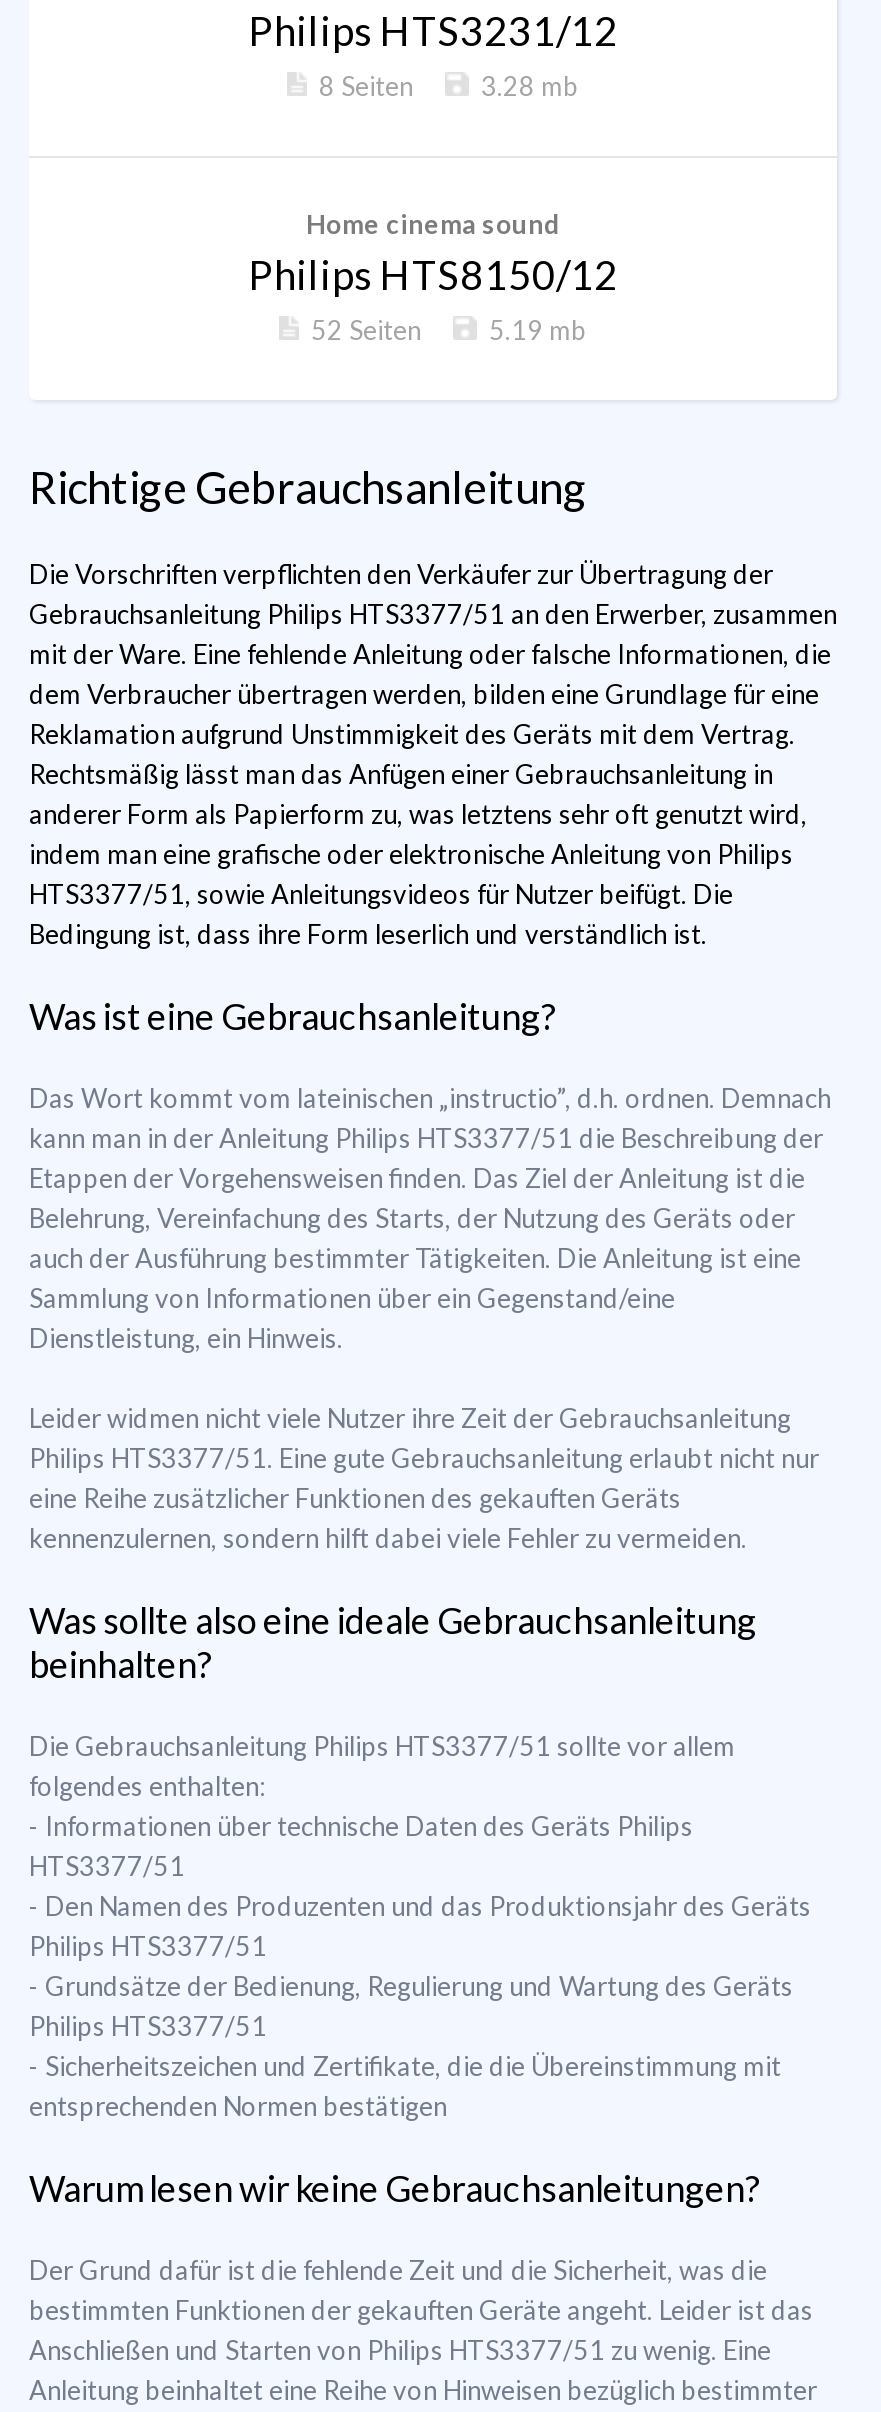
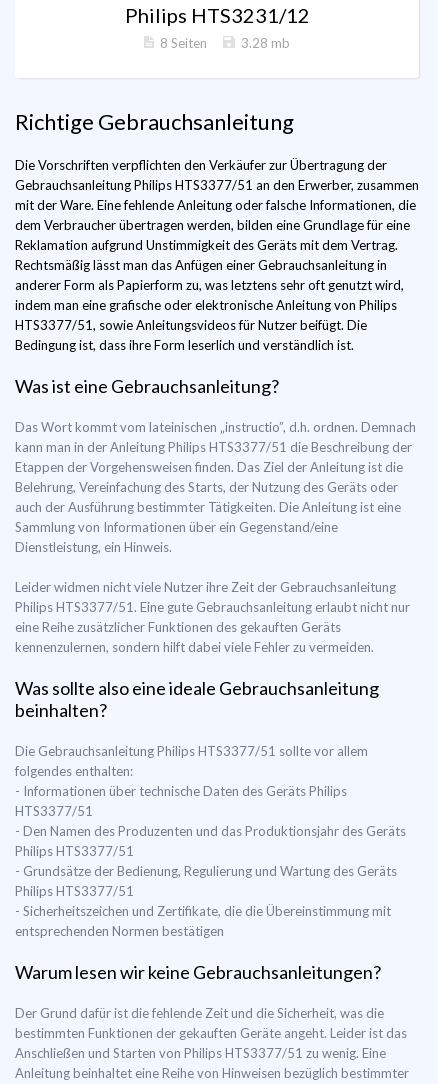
[248,208,618,346] Home cinema sound | Philips HTS8150/12 | 52 Seiten | 5.19 mb -> none

